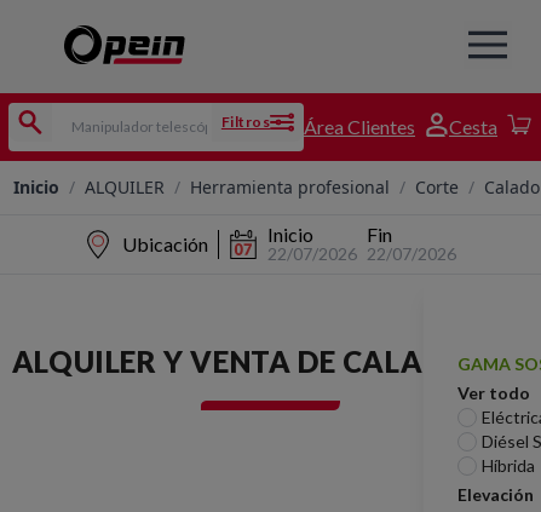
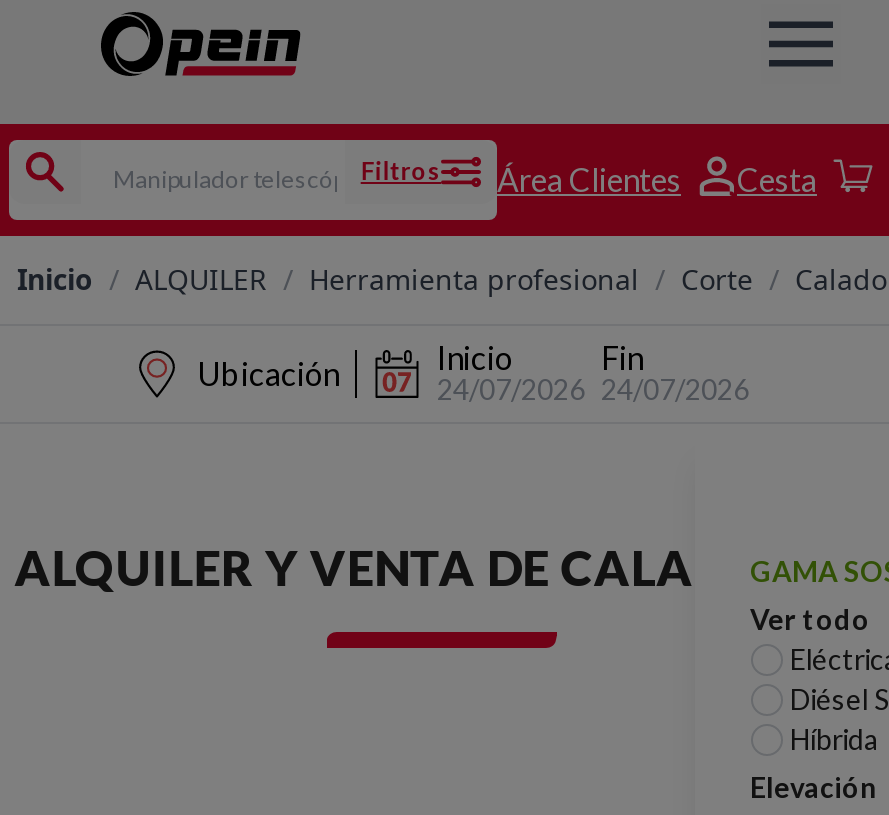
[267,243,357,264] 22/07/2026 -> [437,372,585,406] 24/07/2026
[367,243,456,264] 22/07/2026 -> [601,372,749,406] 24/07/2026

